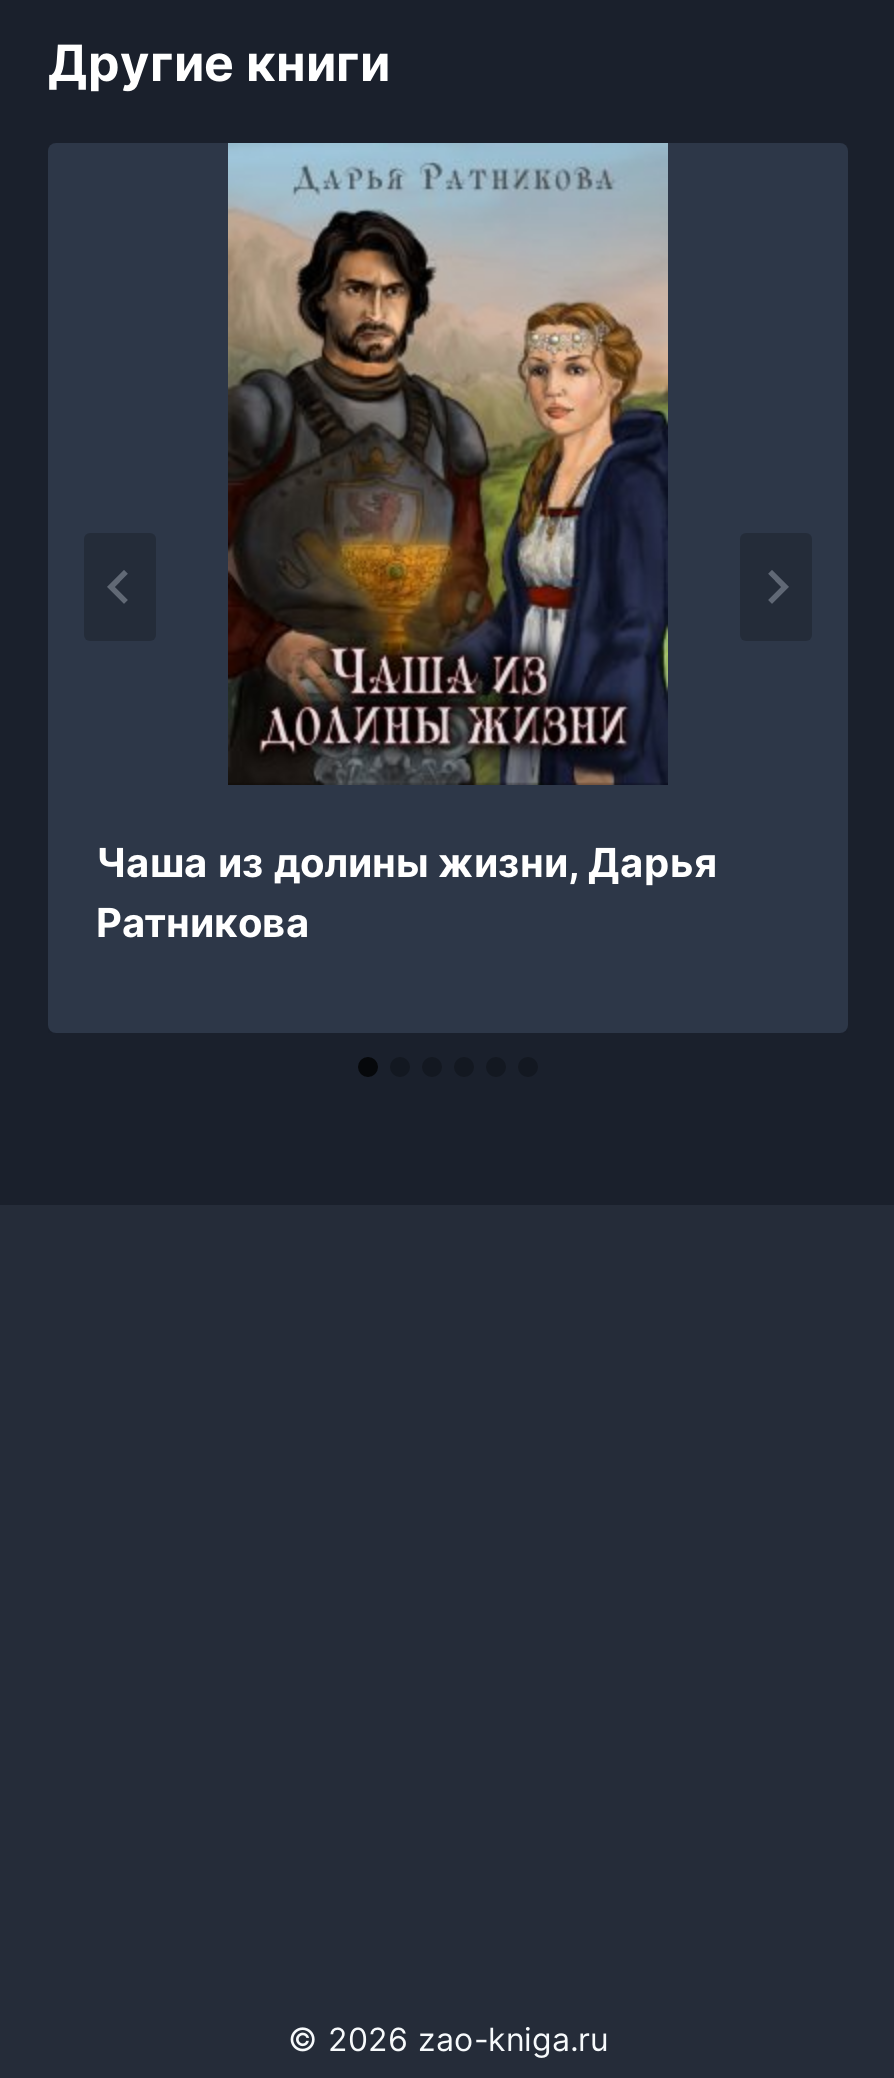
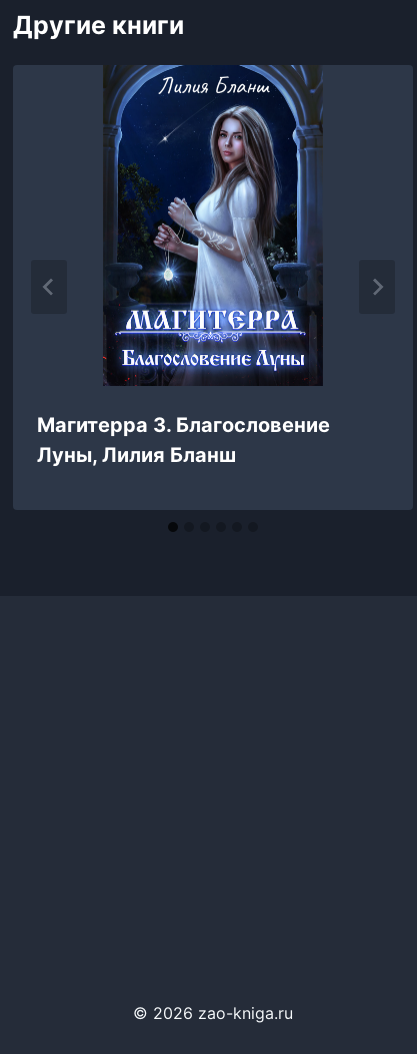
[96,141,718,946] [image] | Чаша из долины жизни, Дарья | Ратникова -> [37,65,330,467] [image] | Магитерра 3. Благословение | Луны, Лилия Бланш

